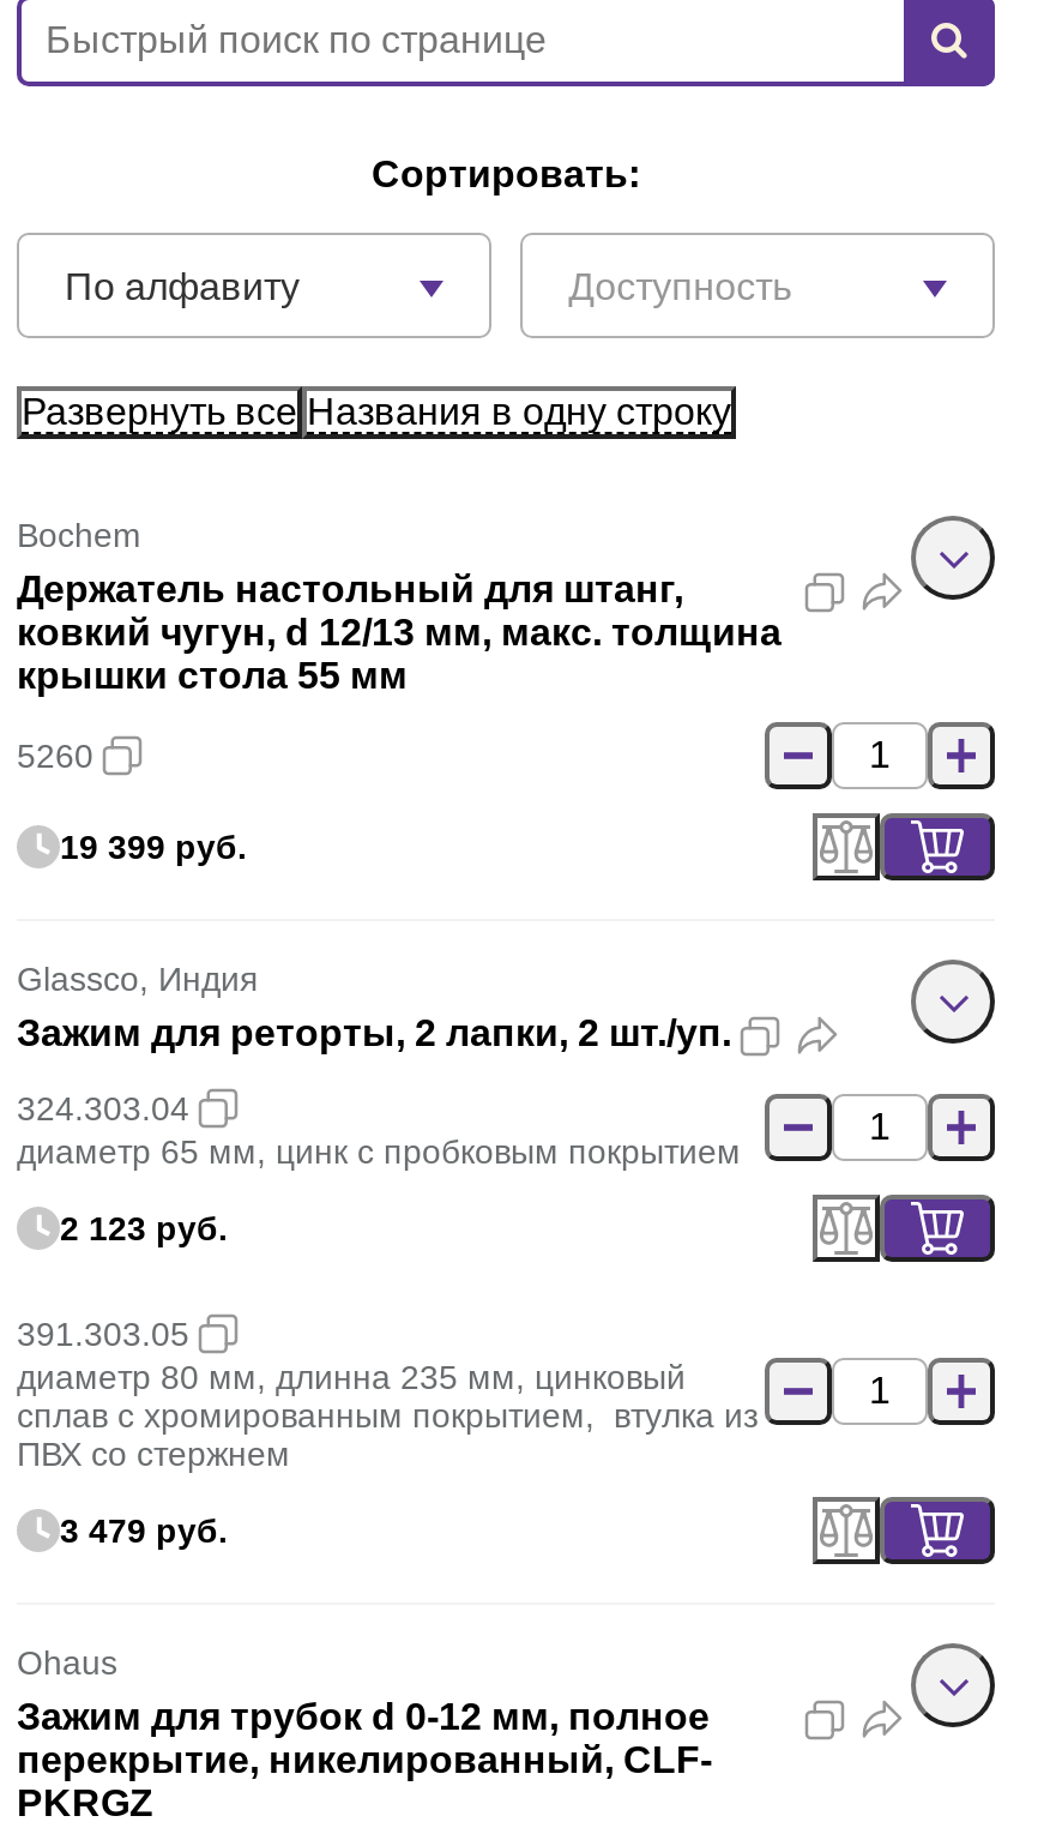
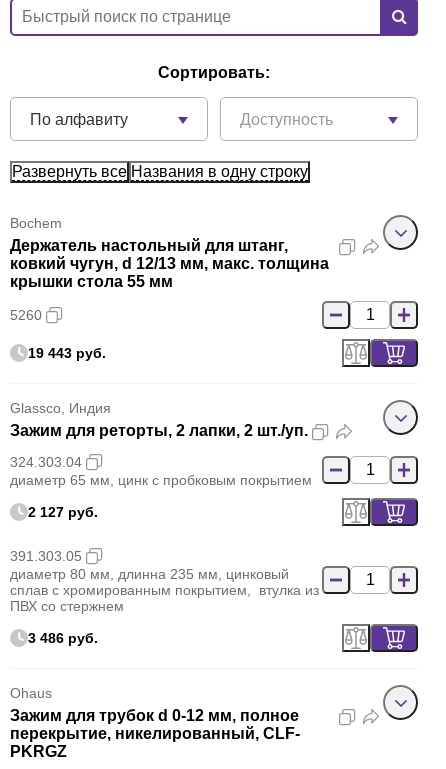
[60,828,247,866] 19 399 руб. -> [28,345,106,361] 19 443 руб.
[60,1209,228,1247] 2 123 руб. -> [28,504,98,520] 2 127 руб.
[60,1511,228,1550] 3 479 руб. -> [28,630,98,646] 3 486 руб.

